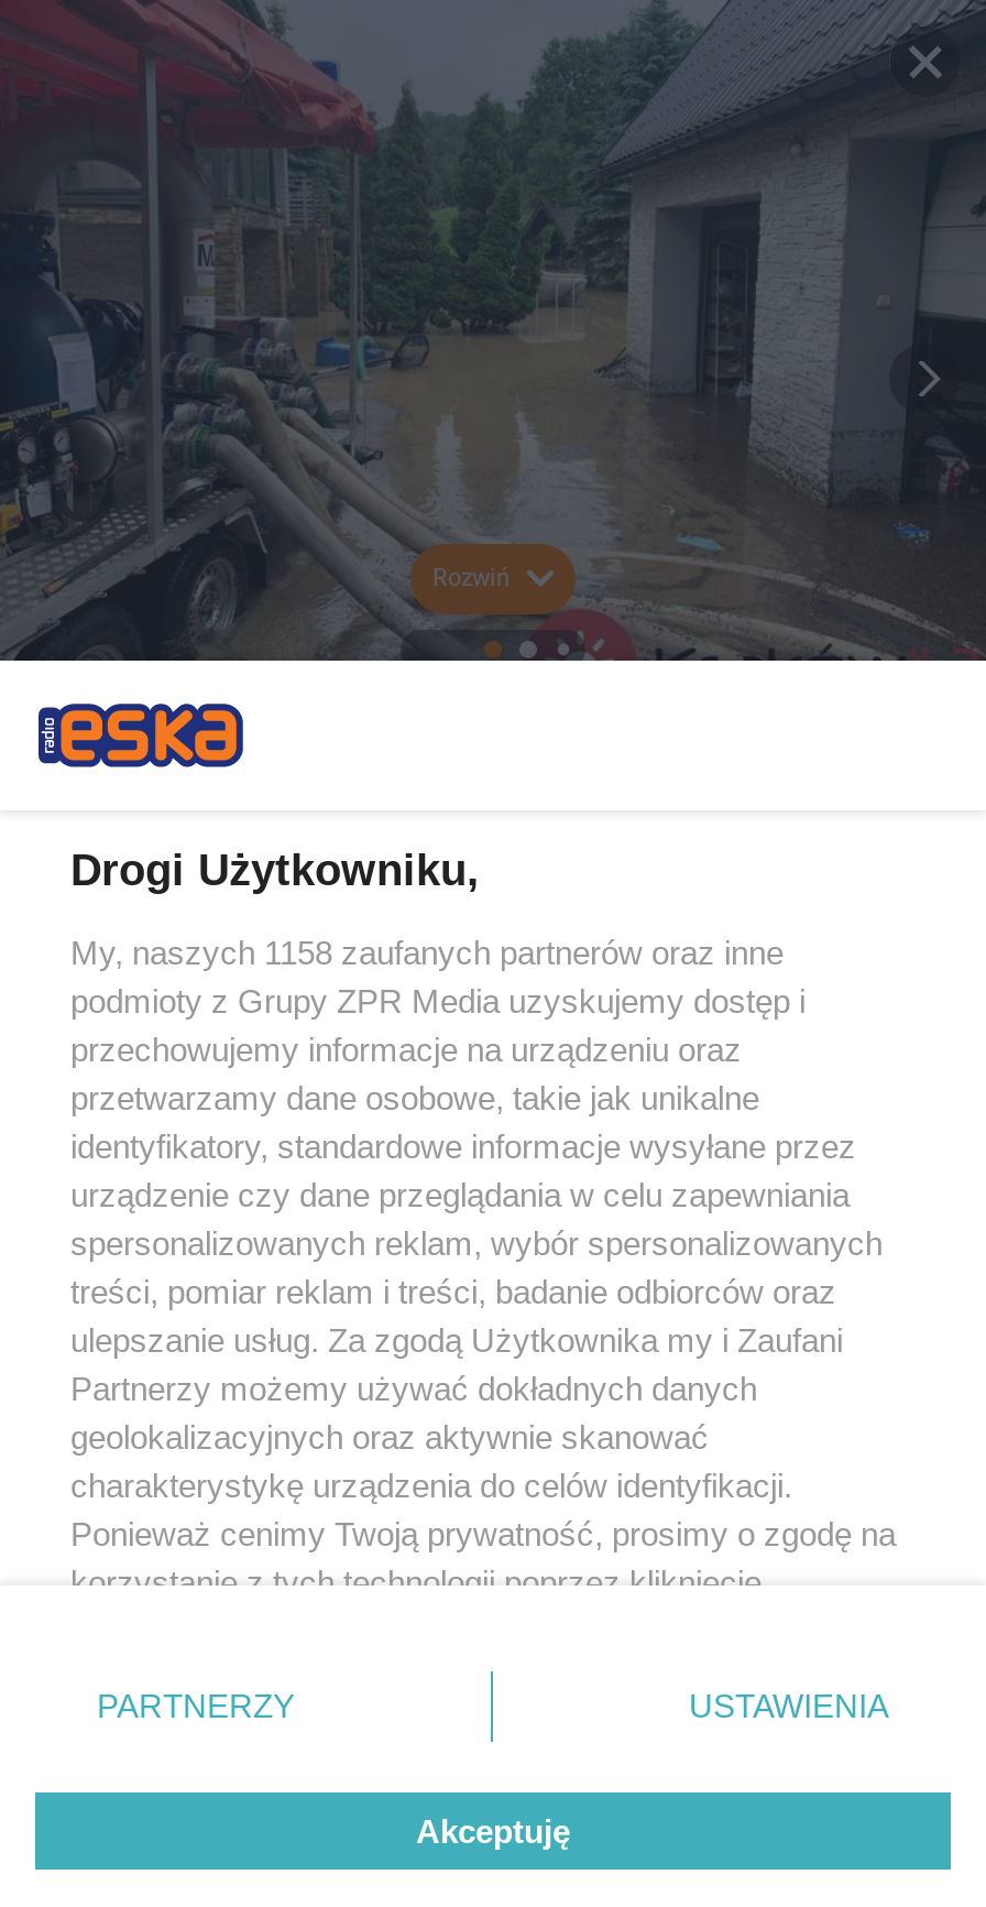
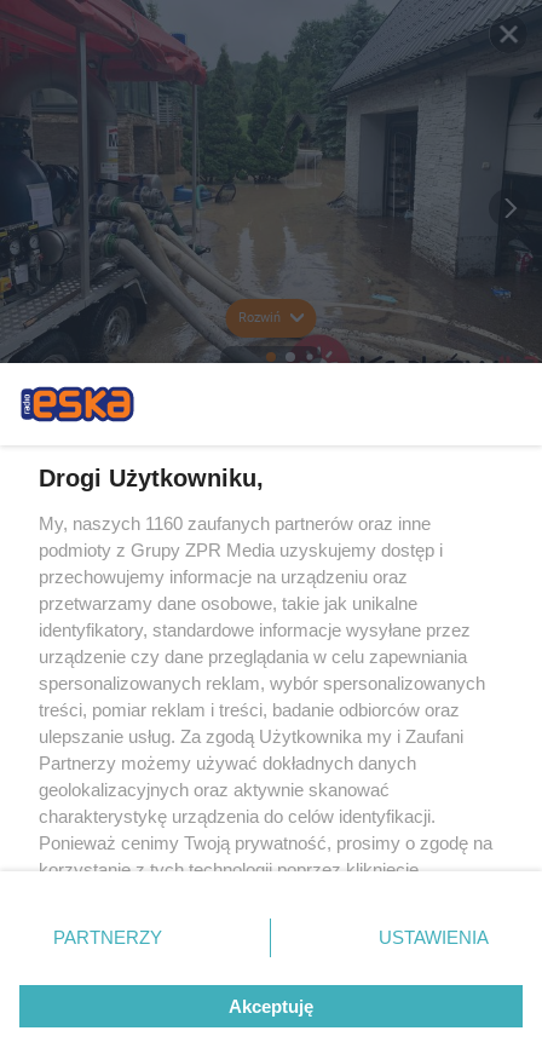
[70,934,784,971] My, naszych 1158 zaufanych partnerów oraz inne -> [39,513,431,534] My, naszych 1160 zaufanych partnerów oraz inne

